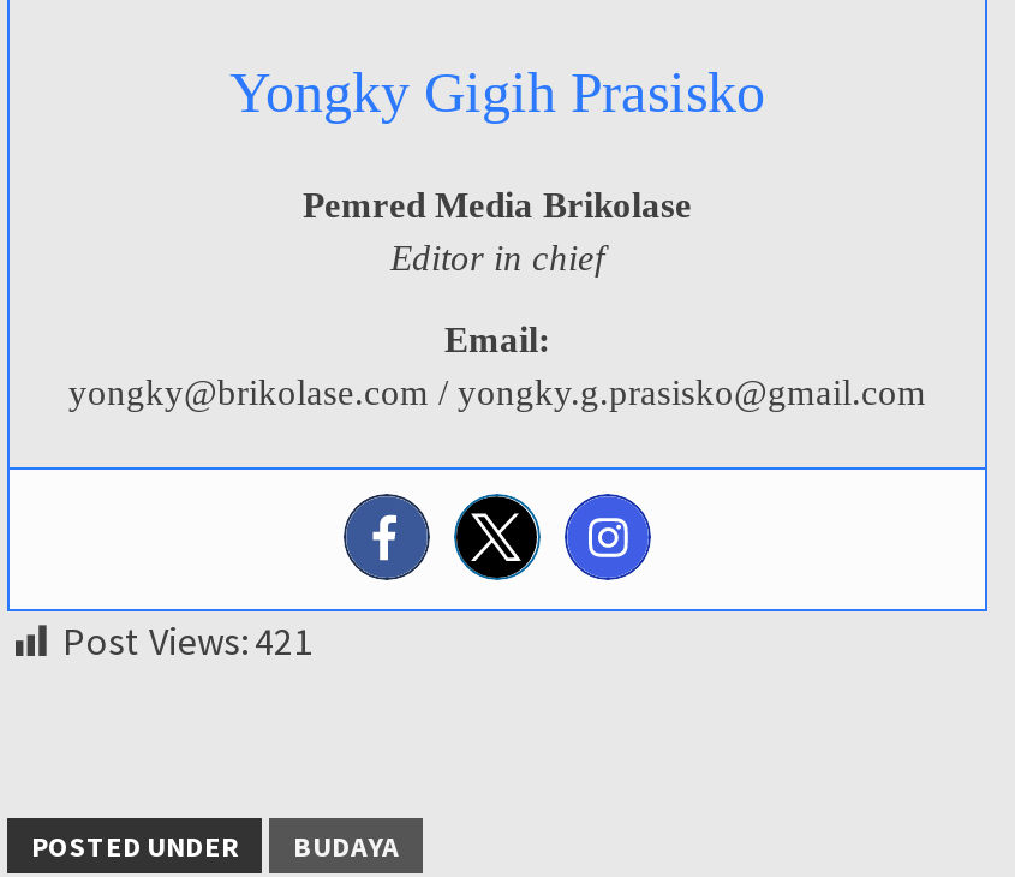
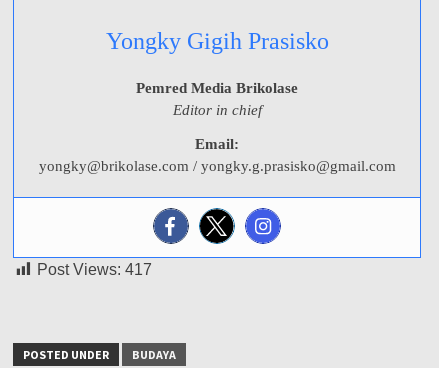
[62,616,312,664] Post Views: 421 -> [37,261,152,278] Post Views: 417

